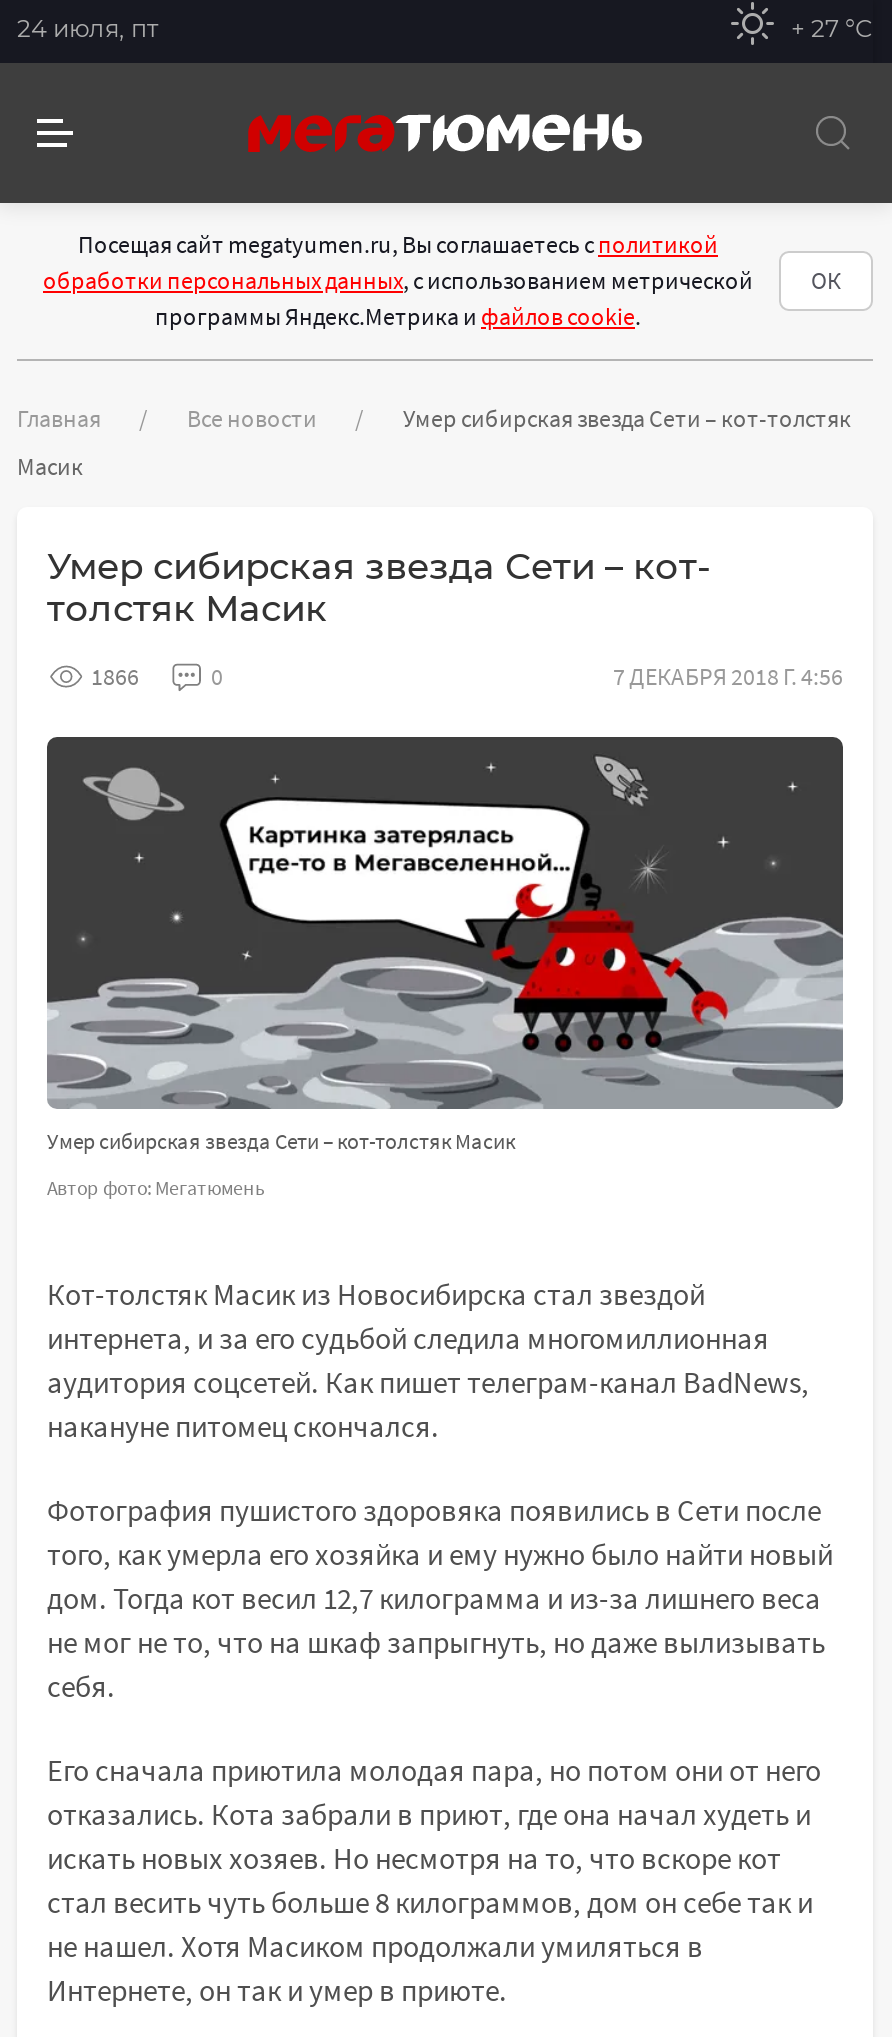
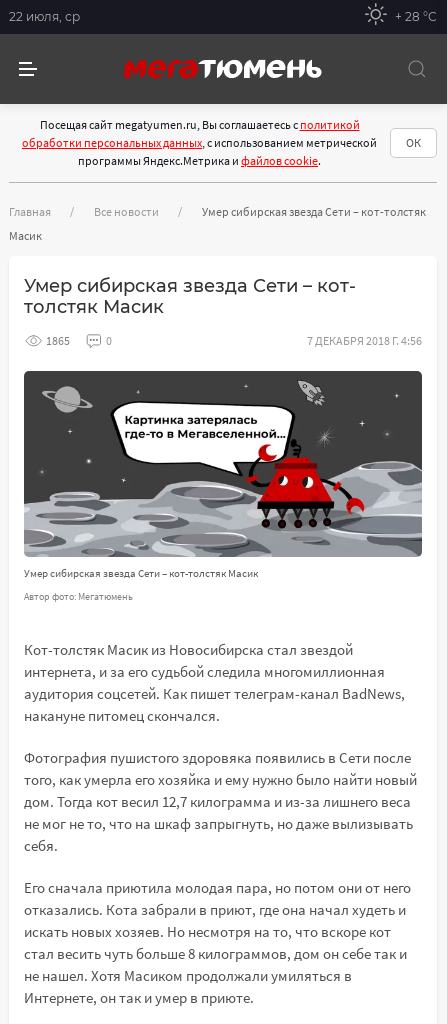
[17,12,159,42] 24 июля, пт -> [9,8,80,23] 22 июля, ср
[791,12,873,42] + 27 °С -> [395,8,437,23] + 28 °С
[91,661,139,691] 1866 -> [46,333,70,348] 1865

